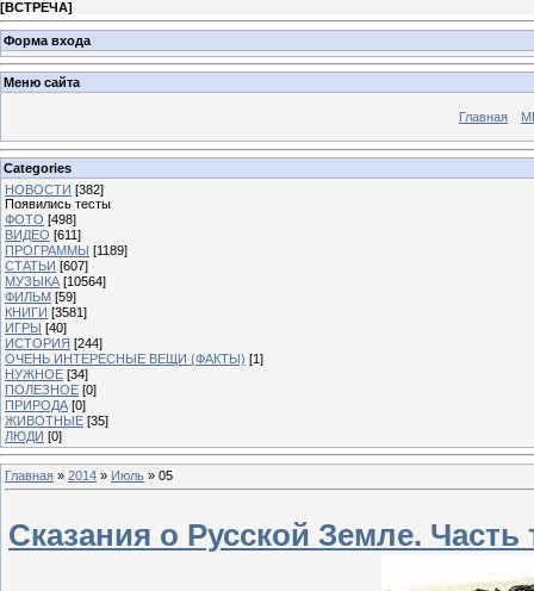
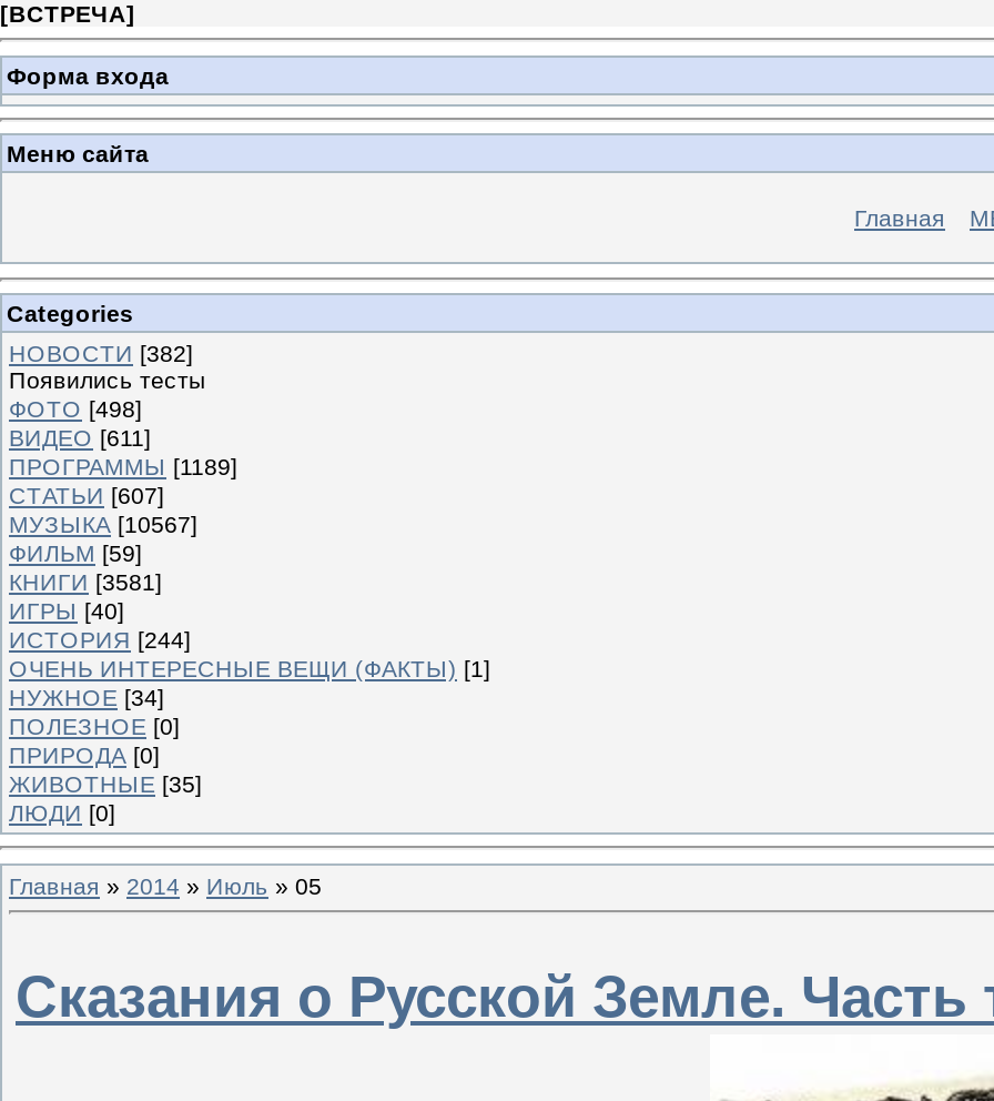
[5,274,106,288] МУЗЫКА [10564] -> [9,511,197,537] МУЗЫКА [10567]

